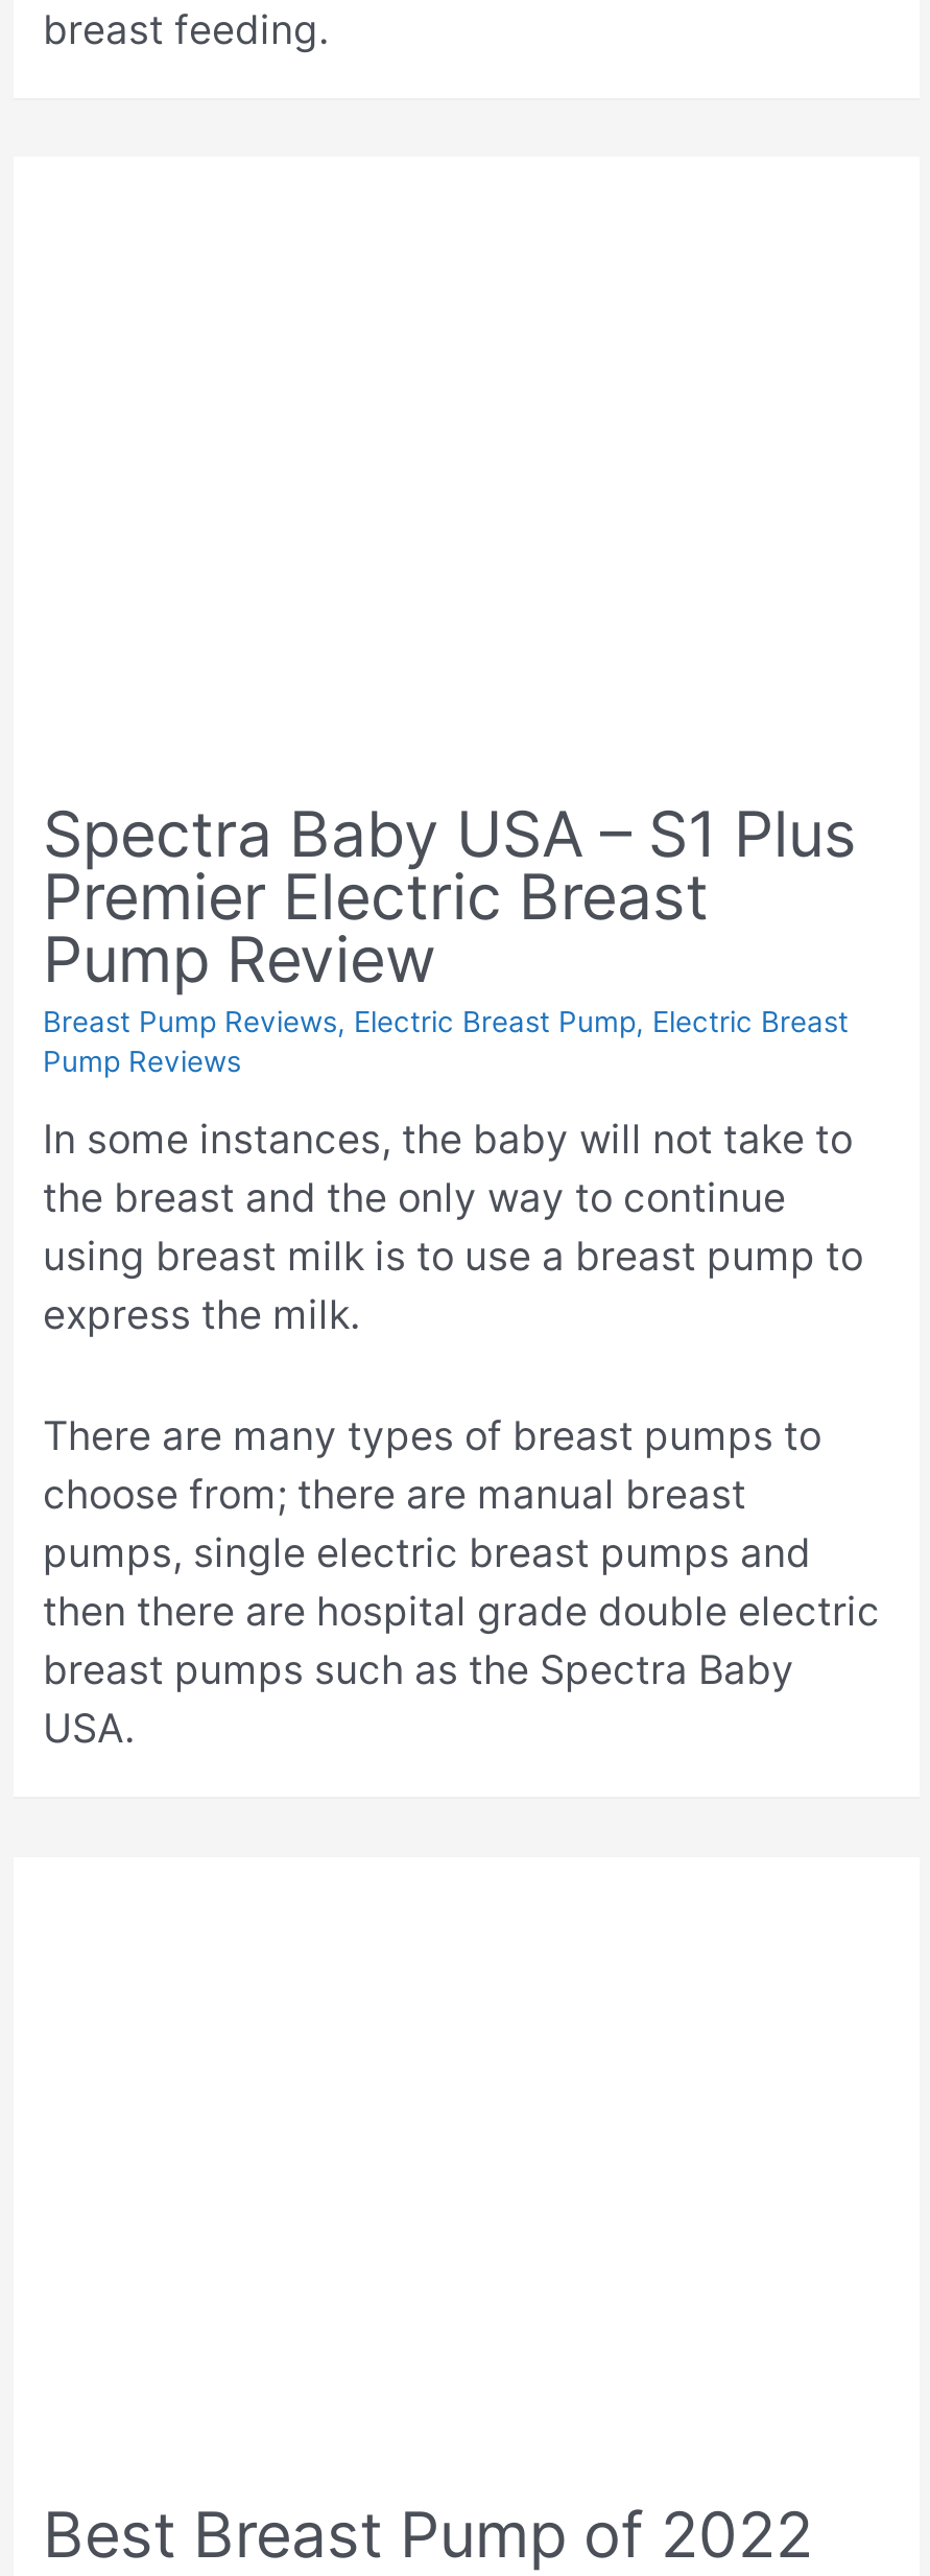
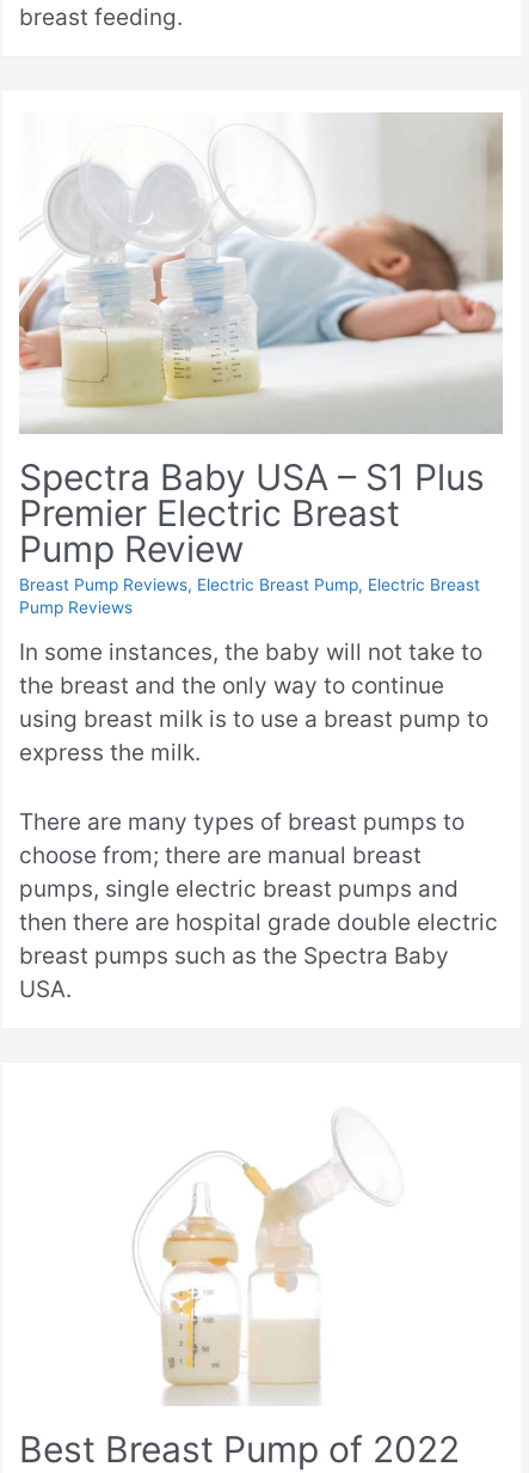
none -> [18,111,504,435] [image]
none -> [133,1114,390,1406] [image]

